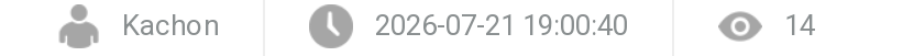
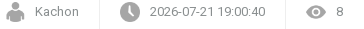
[784,8,815,41] 14 -> [336,4,343,19] 8

